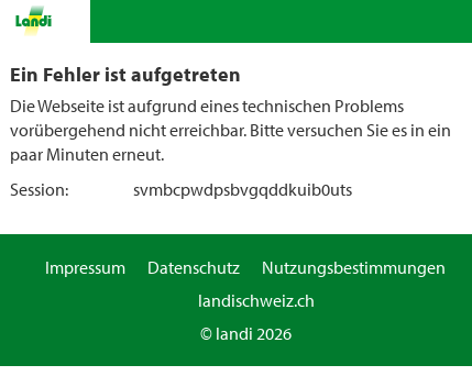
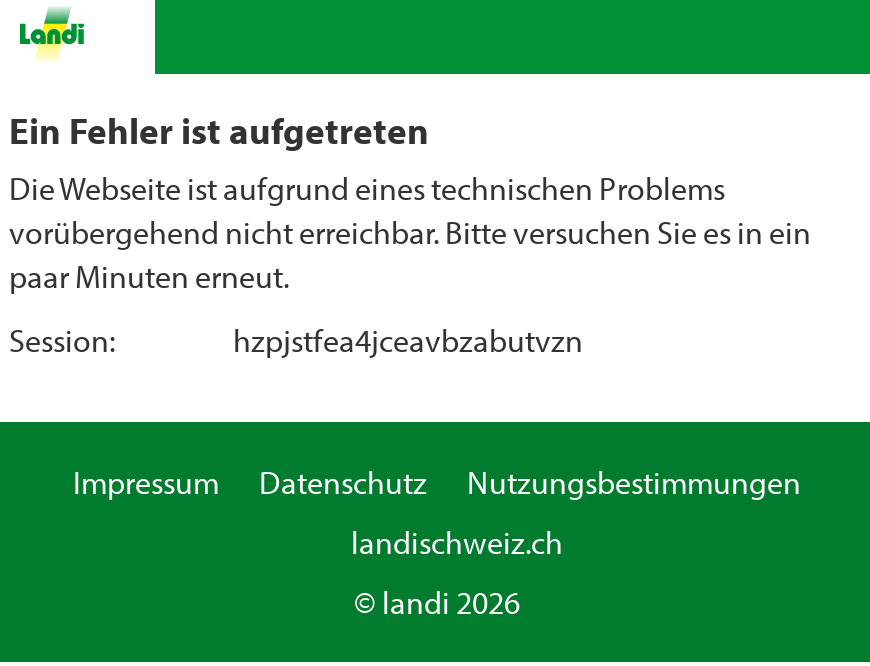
[133,178,352,200] svmbcpwdpsbvgqddkuib0uts -> [233,320,583,360] hzpjstfea4jceavbzabutvzn

